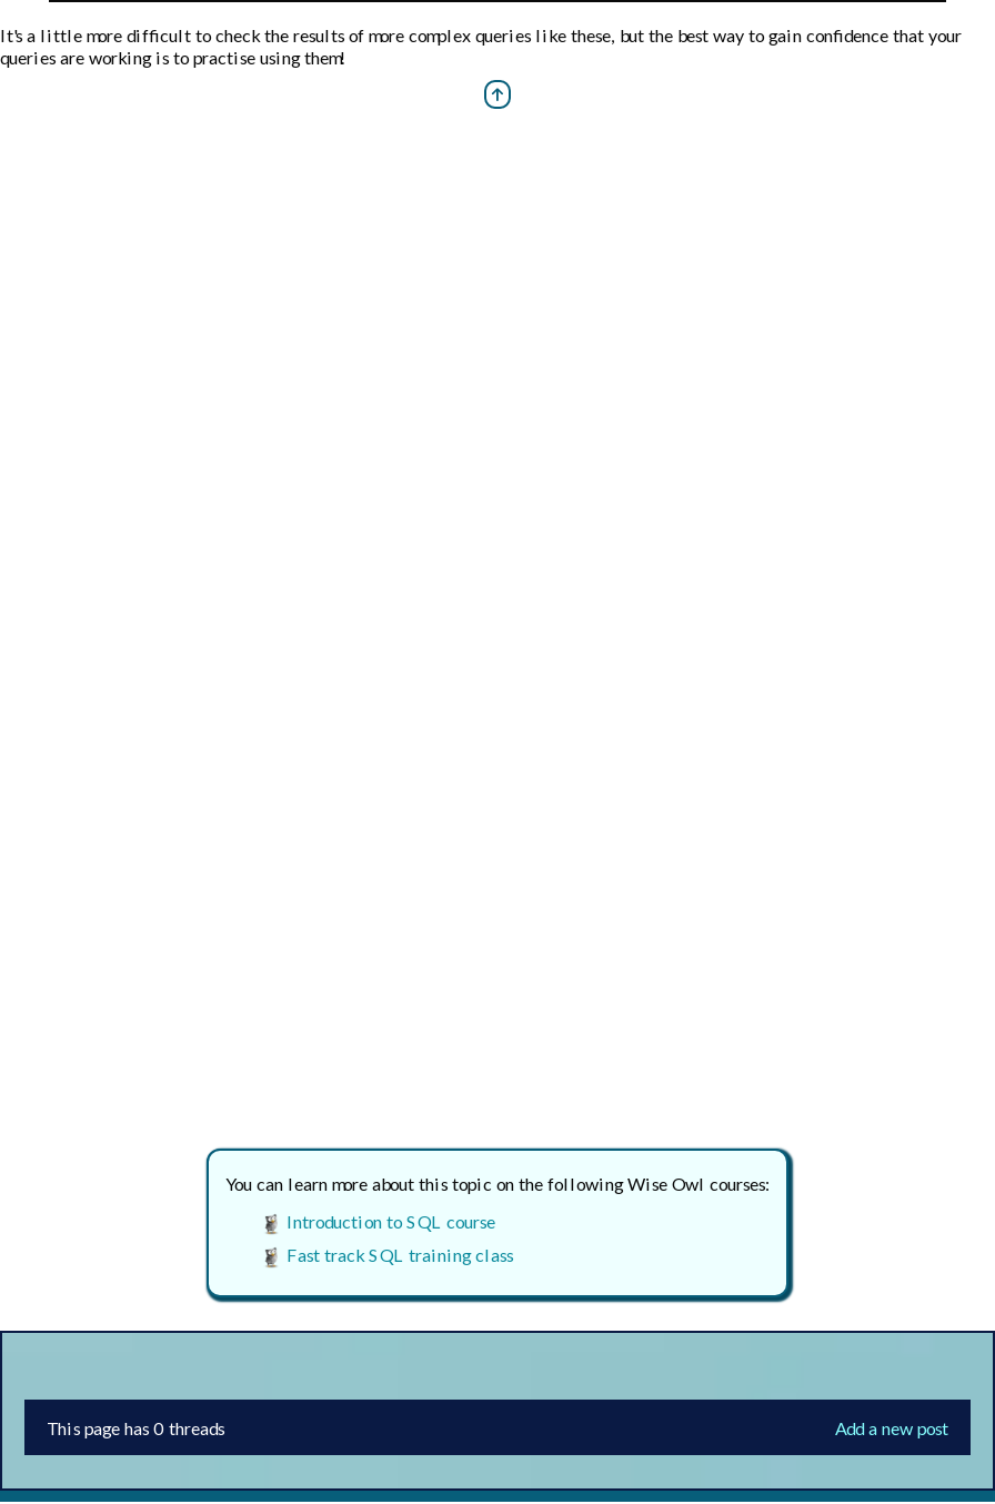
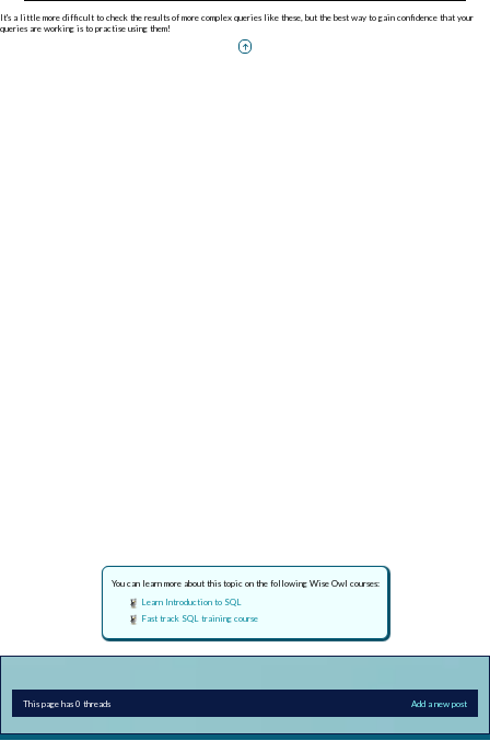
[287,1211,495,1233] Introduction to SQL course -> [141,597,242,608] Learn Introduction to SQL
[287,1244,513,1267] Fast track SQL training class -> [141,613,258,624] Fast track SQL training course

